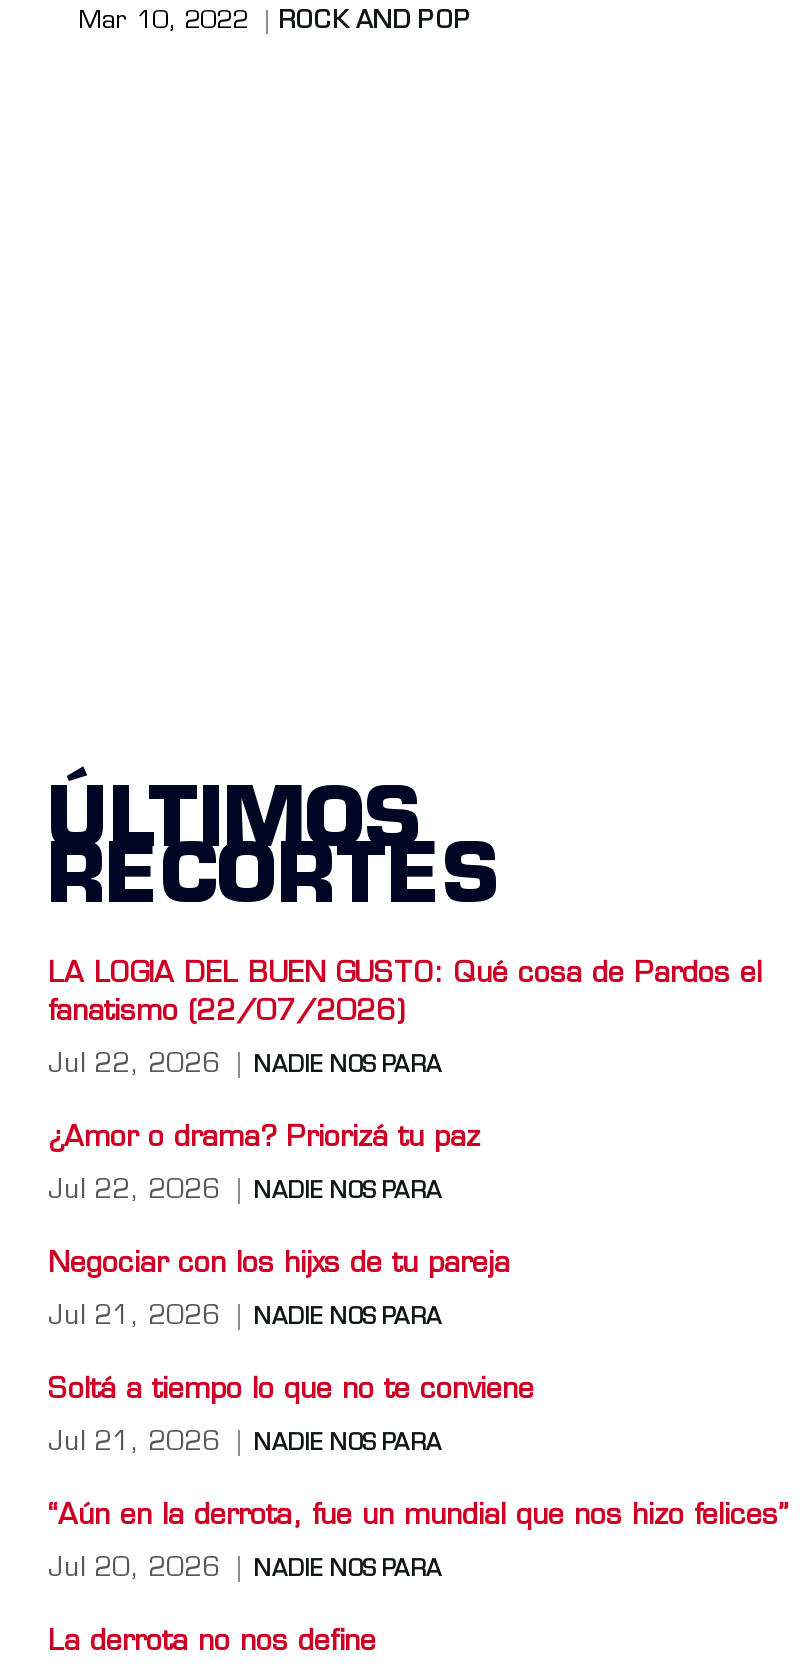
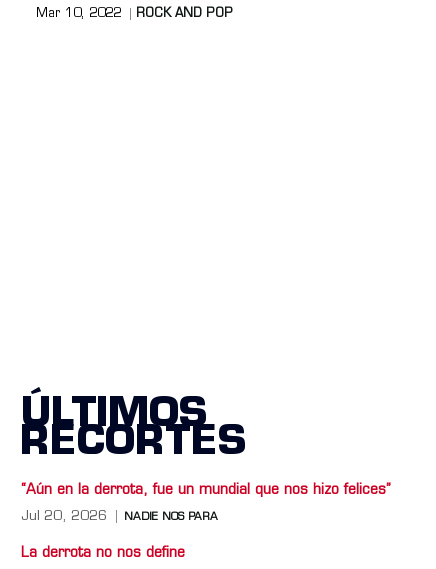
[48,960,762,1456] LA LOGIA DEL BUEN GUSTO: Qué cosa de Pardos el | fanatismo (22/07/2026) | Jul 22, 2026 | NADIE NOS PARA | ¿Amor o drama? Priorizá tu paz | Jul 22, 2026 | NADIE NOS PARA | Negociar con los hijxs de tu pareja | Jul 21, 2026 | NADIE NOS PARA | Soltá a tiempo lo que no te conviene | Jul 21, 2026 | NADIE NOS PARA -> none

